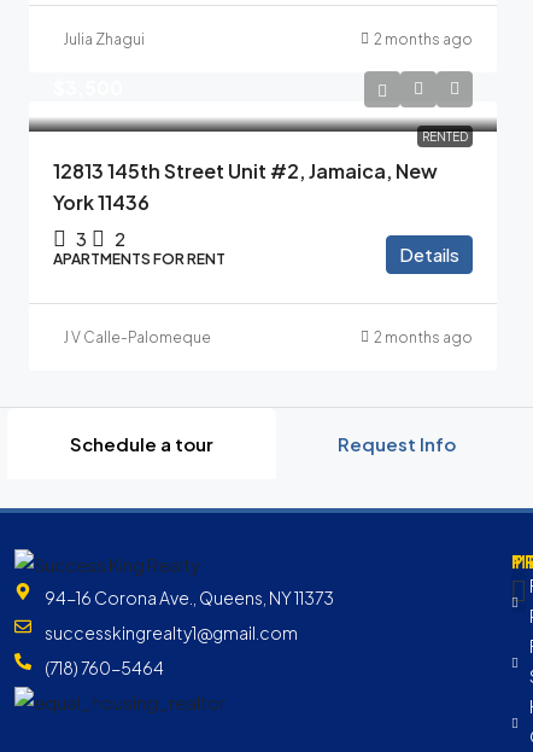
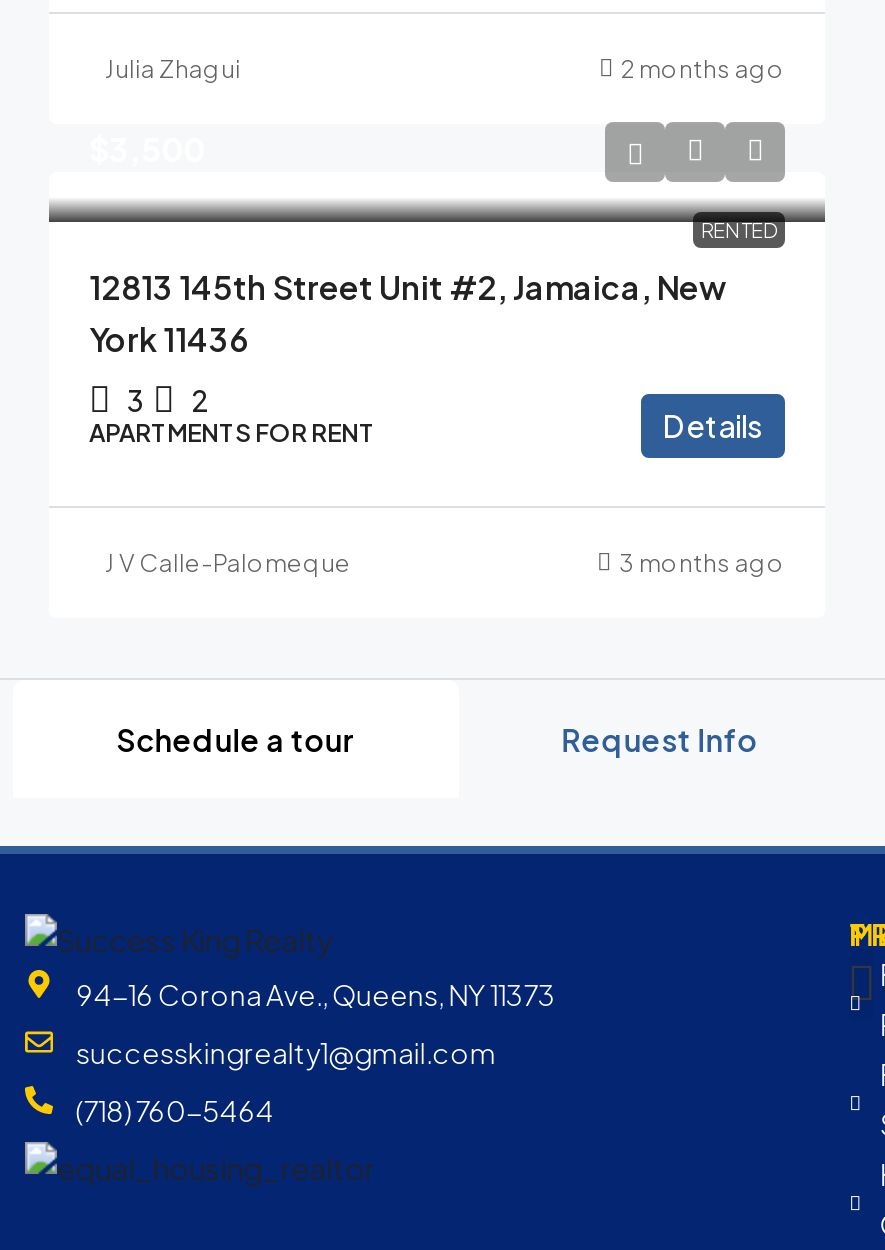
[374,328,473,346] 2 months ago -> [619,547,785,577] 3 months ago

